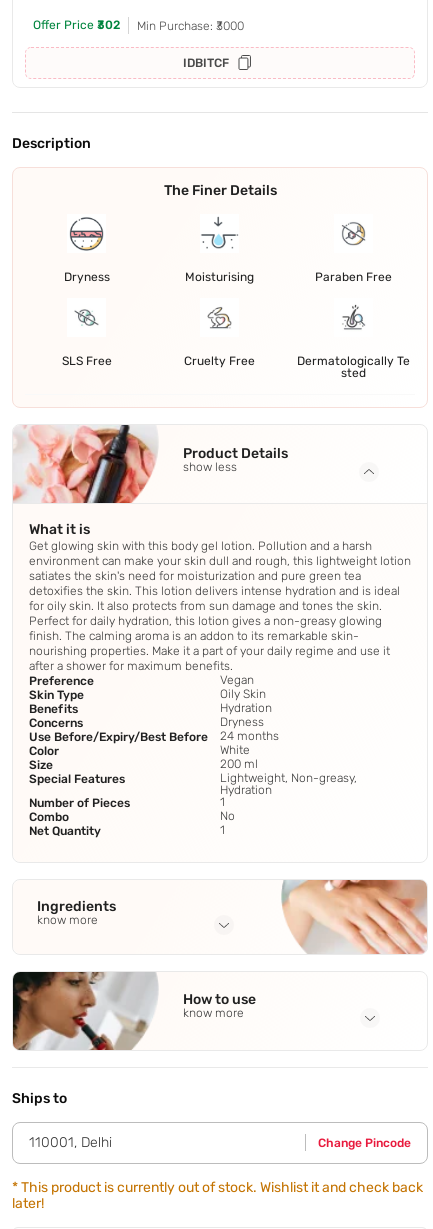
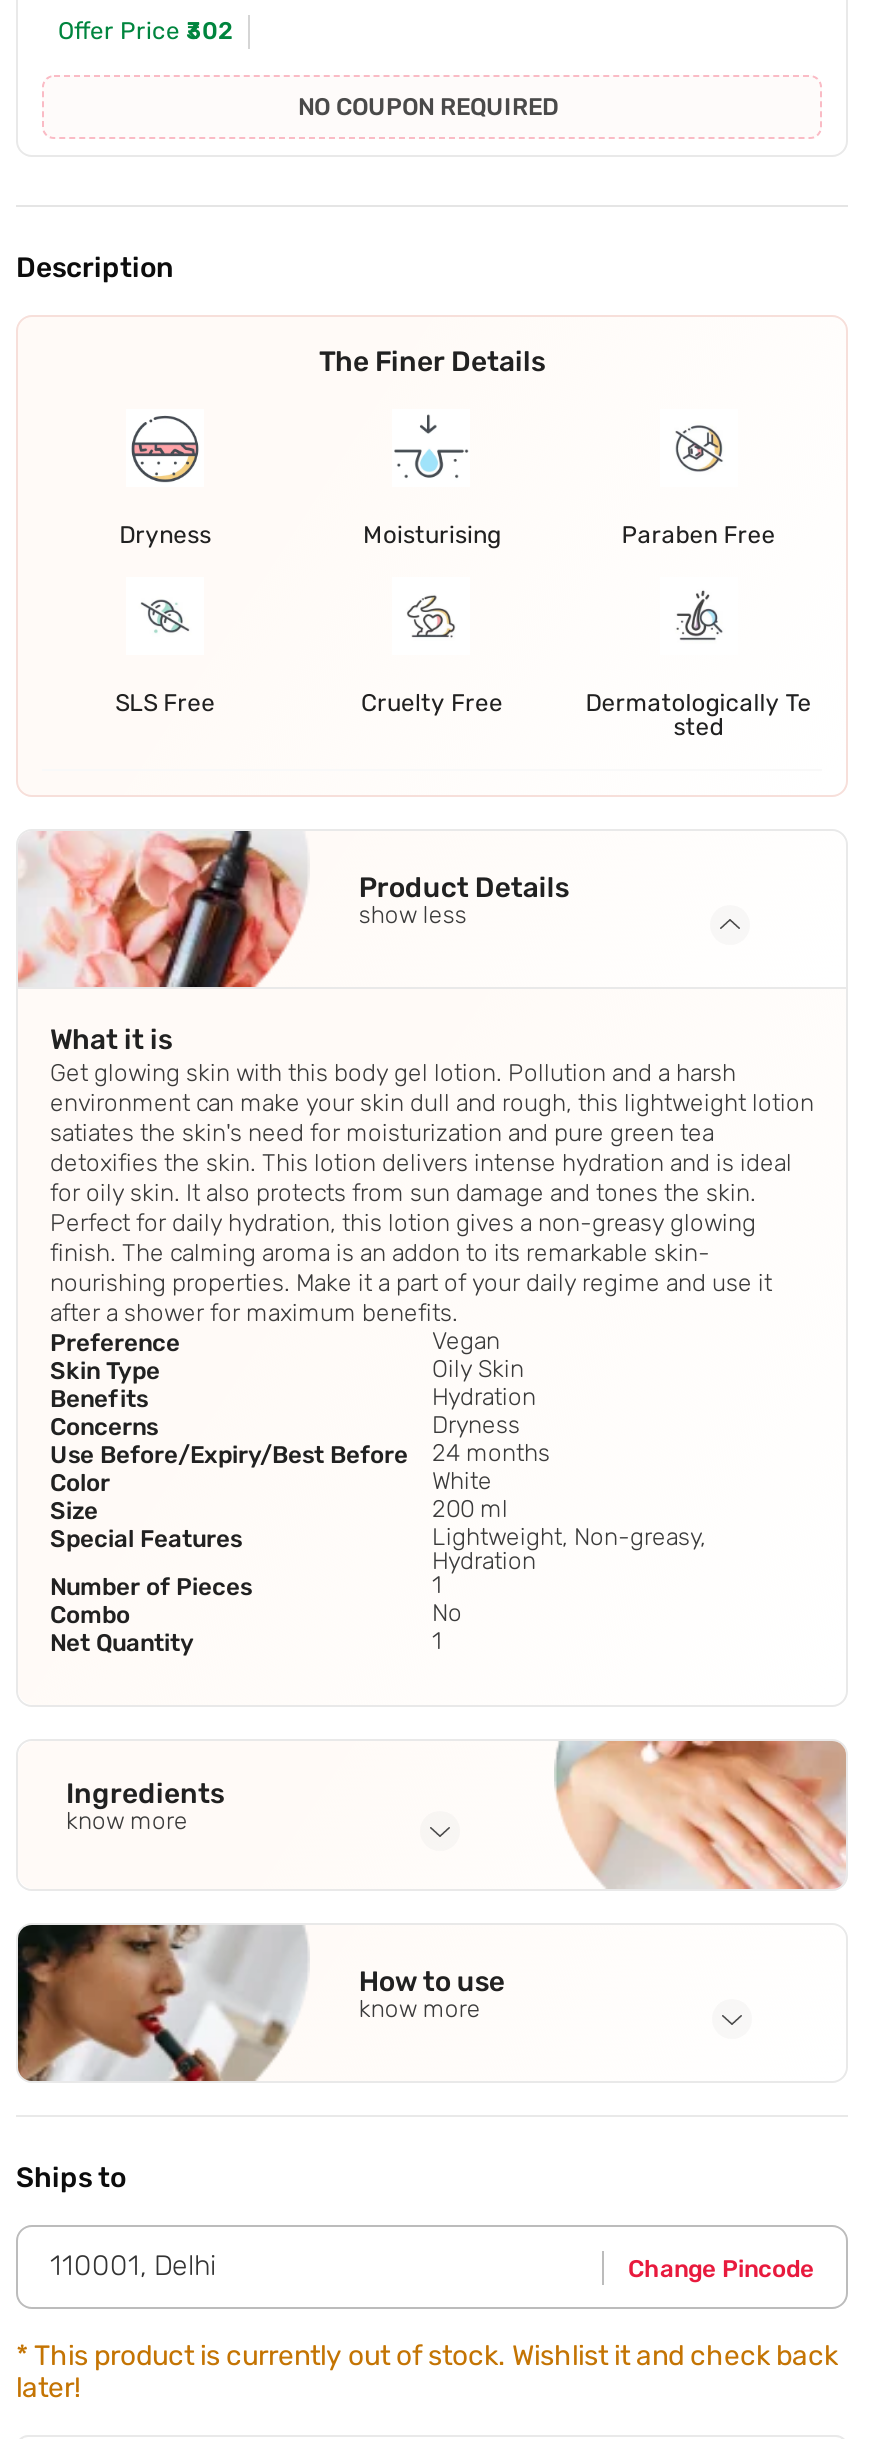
[137,19,244,70] Min Purchase: ₹3000 | IDBITCF -> [298,94,558,122] NO COUPON REQUIRED

